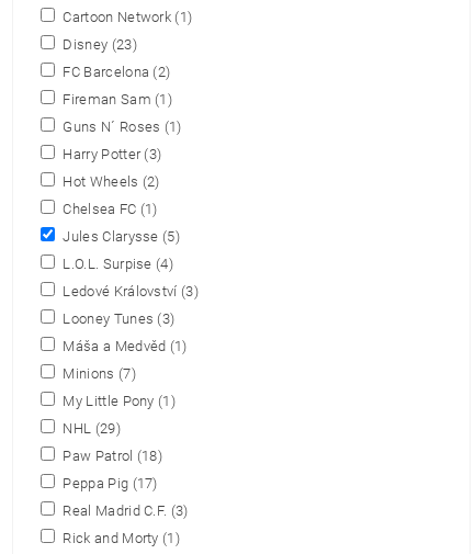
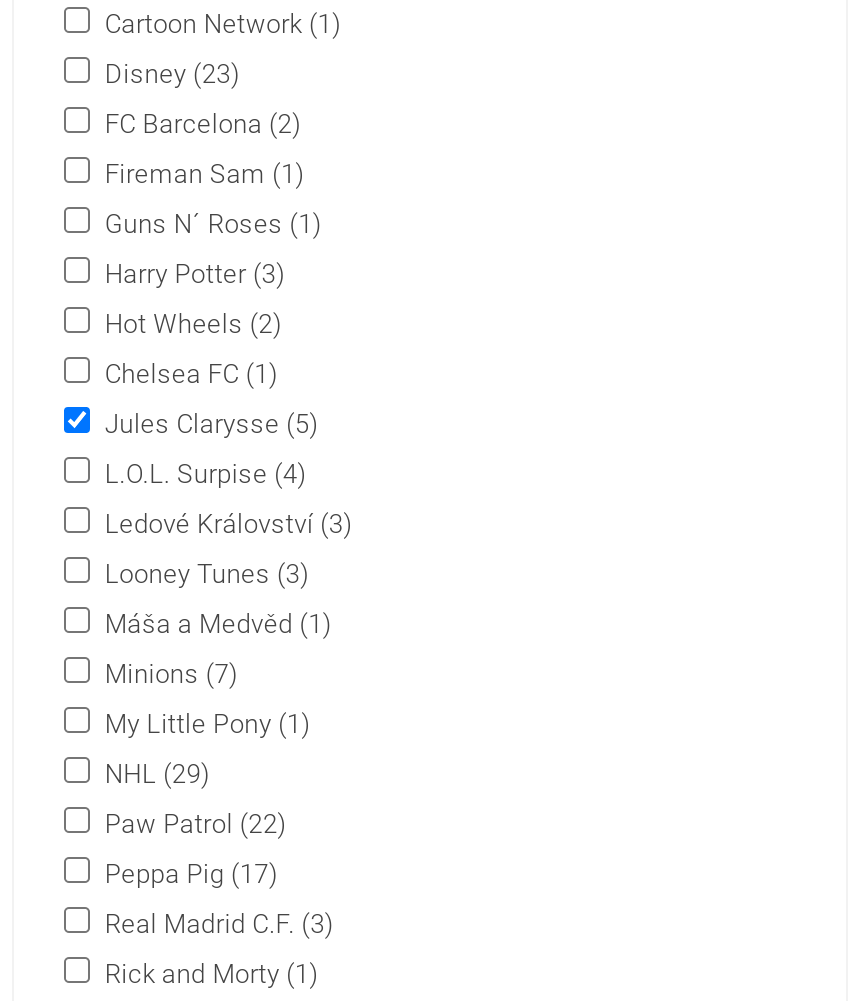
[59,448,162,464] Paw Patrol (18) -> [98,810,286,840] Paw Patrol (22)

